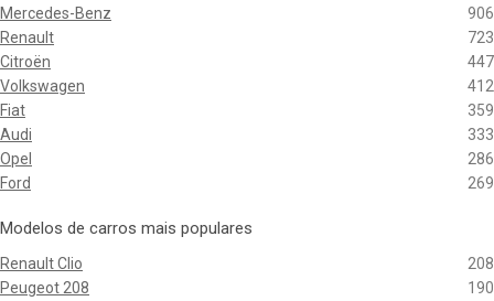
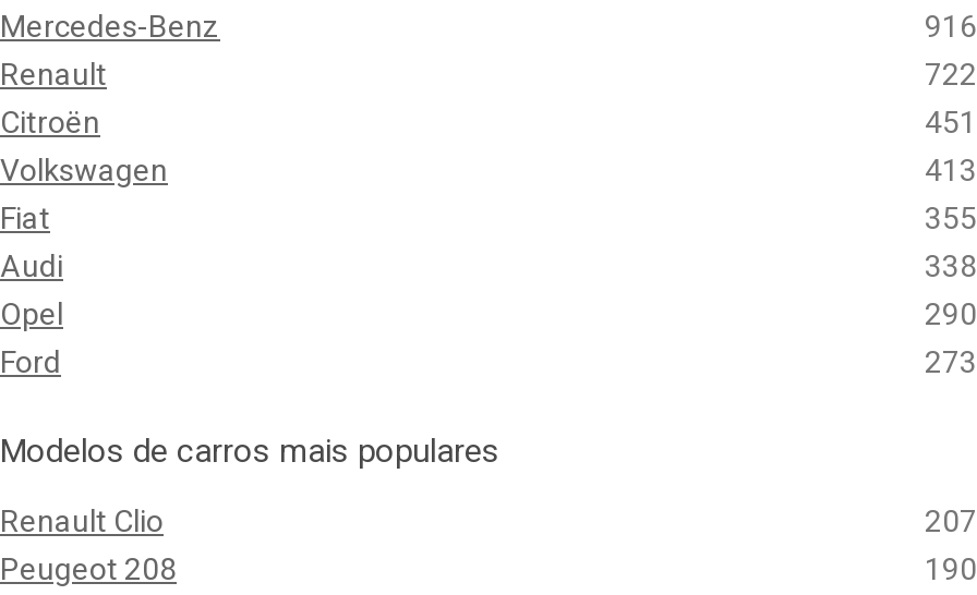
[468,4,494,22] 906 -> [925,9,977,44] 916
[468,29,494,46] 723 -> [925,57,977,92] 722
[468,53,494,71] 447 -> [925,105,977,139] 451
[468,77,494,95] 412 -> [925,153,977,187] 413
[468,101,494,119] 359 -> [925,201,977,235] 355
[468,126,494,143] 333 -> [925,248,977,283] 338
[468,150,494,168] 286 -> [925,296,977,331] 290
[468,174,494,192] 269 -> [925,344,977,379] 273
[468,255,494,272] 208 -> [925,503,977,538] 207

